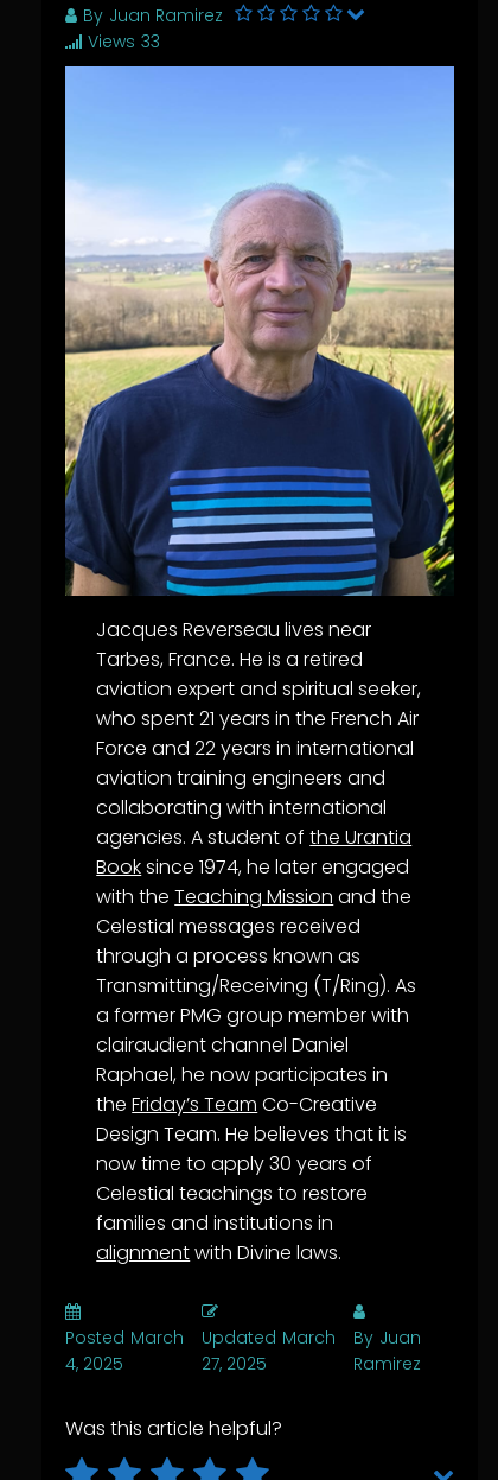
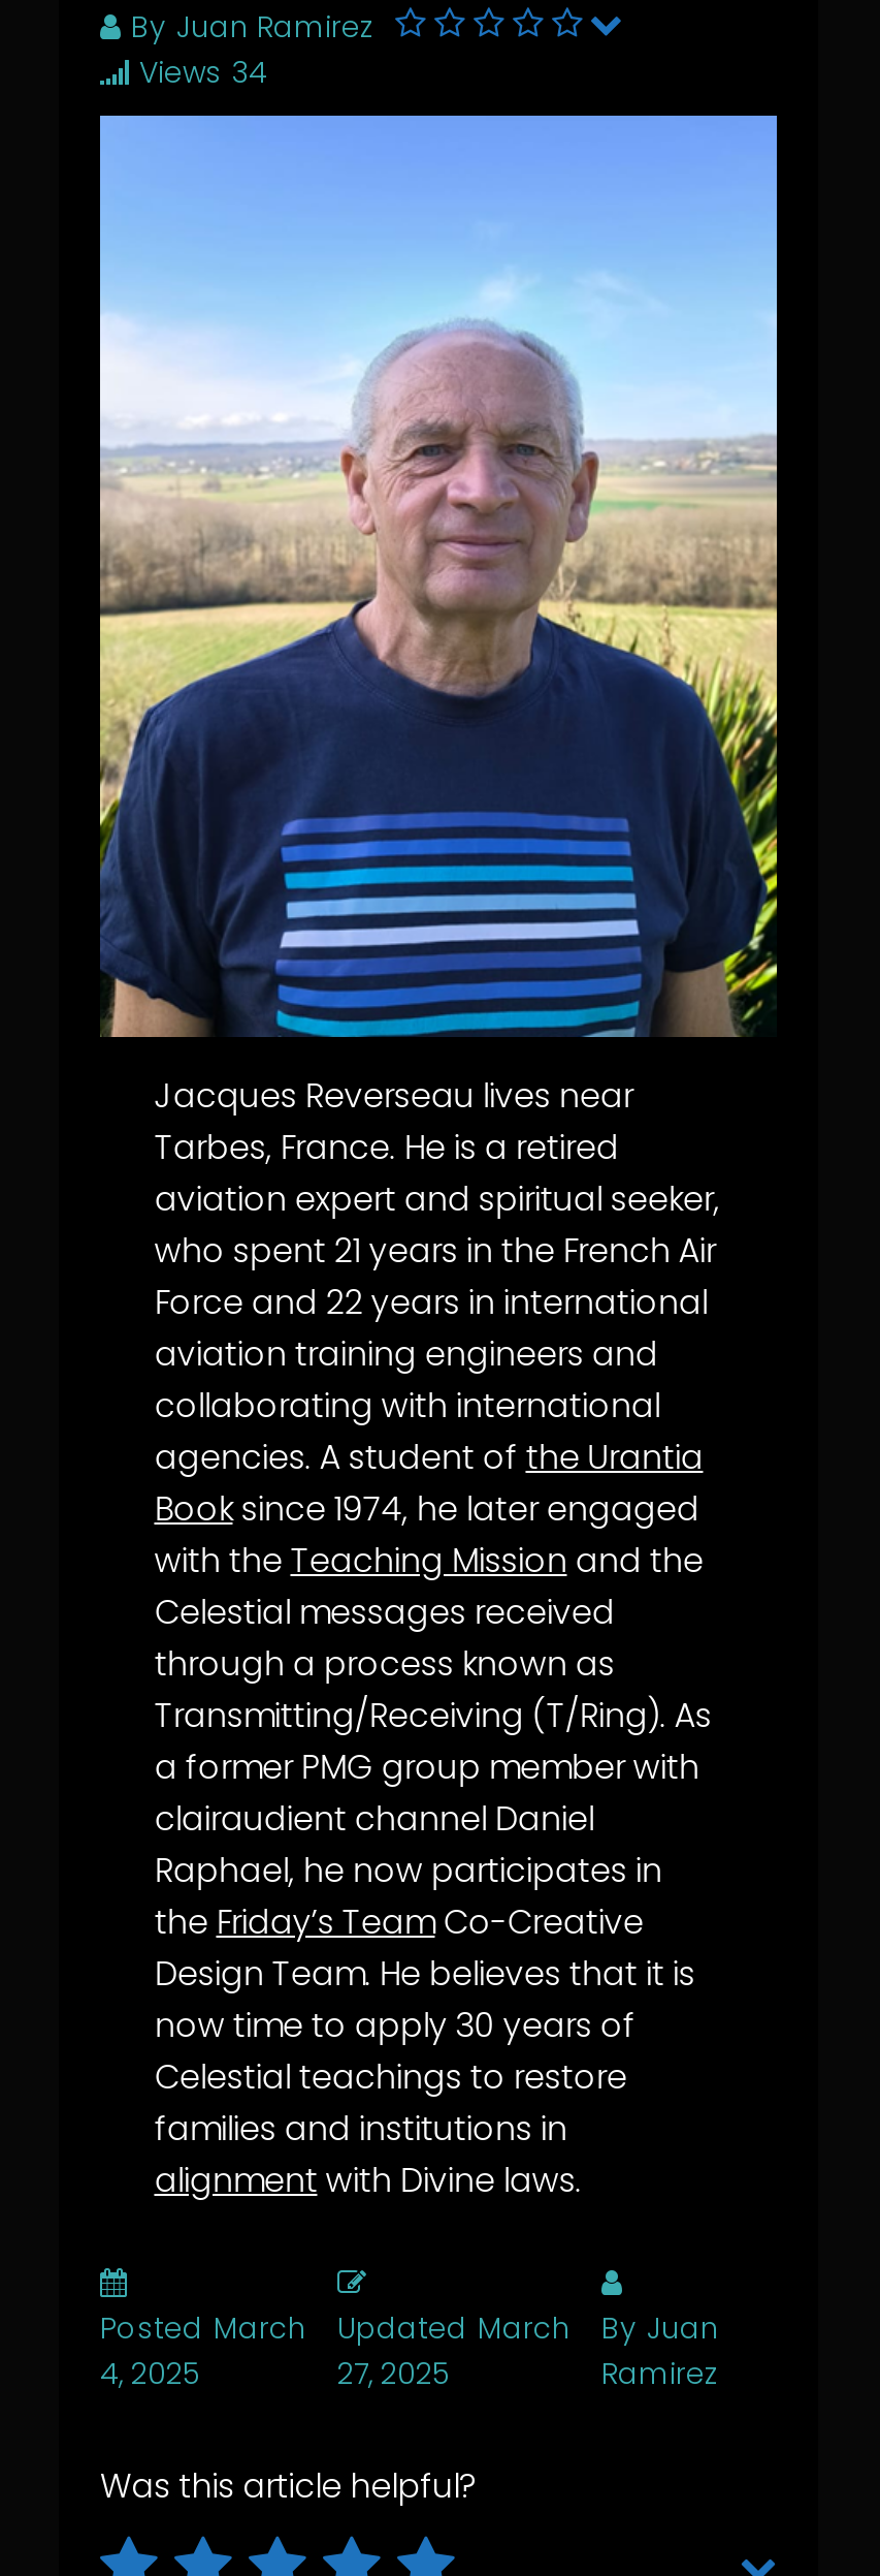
[88,30,160,54] Views 33 -> [139,52,267,93] Views 34

